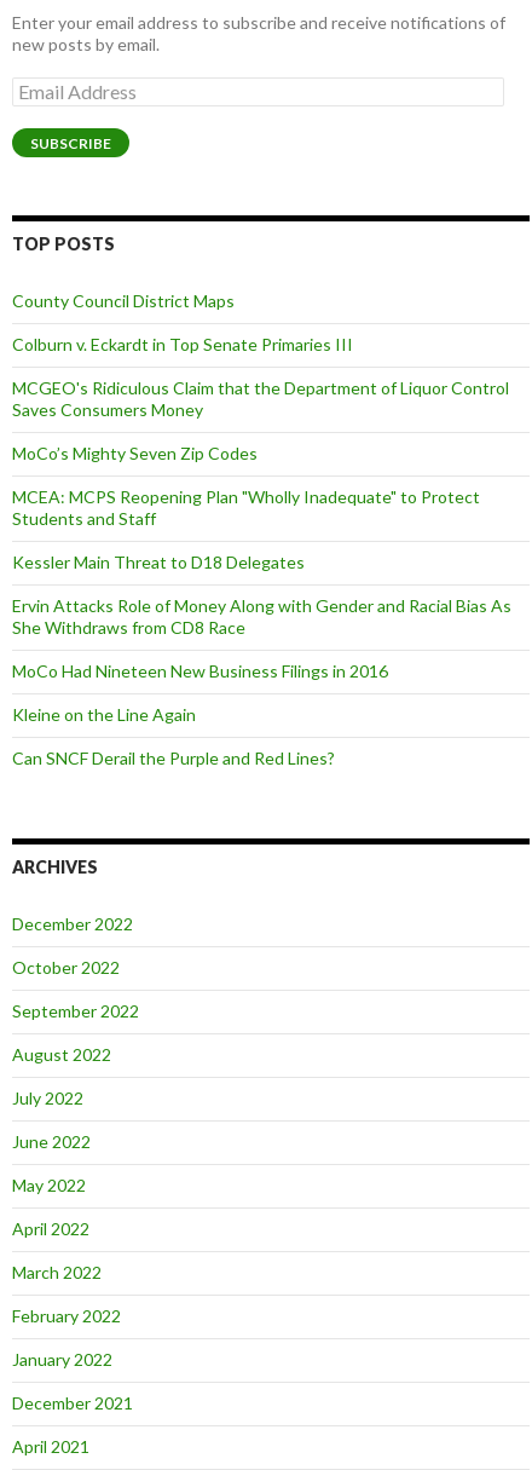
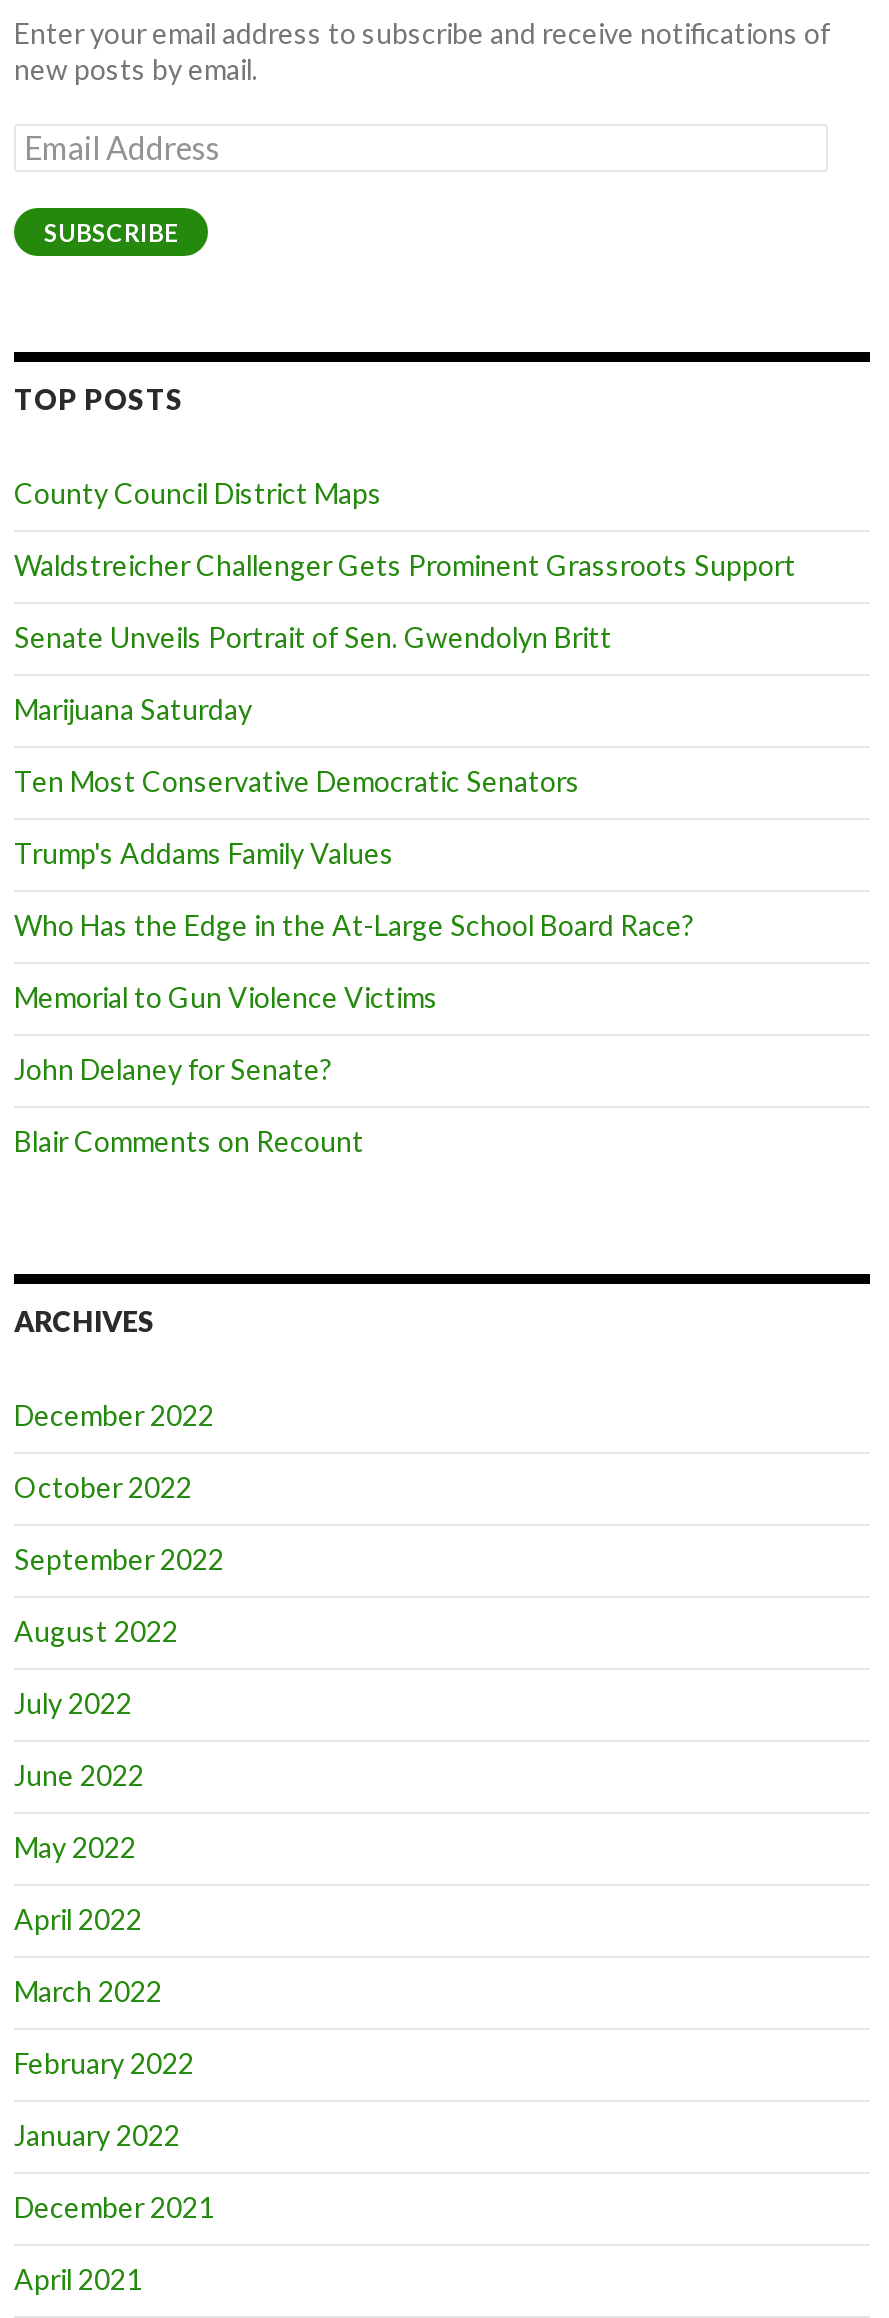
[12,334,353,355] Colburn v. Eckardt in Top Senate Primaries III -> [14,549,796,583] Waldstreicher Challenger Gets Prominent Grassroots Support
[12,378,509,420] MCGEO's Ridiculous Claim that the Department of Liquor Control | Saves Consumers Money -> [14,621,612,655] Senate Unveils Portrait of Sen. Gwendolyn Britt
[12,443,258,464] MoCo’s Mighty Seven Zip Codes -> [14,693,252,727] Marijuana Saturday
[12,487,480,529] MCEA: MCPS Reopening Plan "Wholly Inadequate" to Protect | Students and Staff -> [14,765,580,799] Ten Most Conservative Democratic Senators
[12,552,305,573] Kessler Main Threat to D18 Delegates -> [14,837,394,871] Trump's Addams Family Values
[12,596,511,638] Ervin Attacks Role of Money Along with Gender and Racial Bias As | She Withdraws from CD8 Race -> [14,909,694,943] Who Has the Edge in the At-Large School Board Race?
[12,661,388,682] MoCo Had Nineteen New Business Filings in 2016 -> [14,981,438,1015] Memorial to Gun Violence Victims
[12,705,196,725] Kleine on the Line Again -> [14,1053,332,1087] John Delaney for Senate?
[12,748,335,769] Can SNCF Derail the Purple and Red Lines? -> [14,1125,364,1159] Blair Comments on Recount

